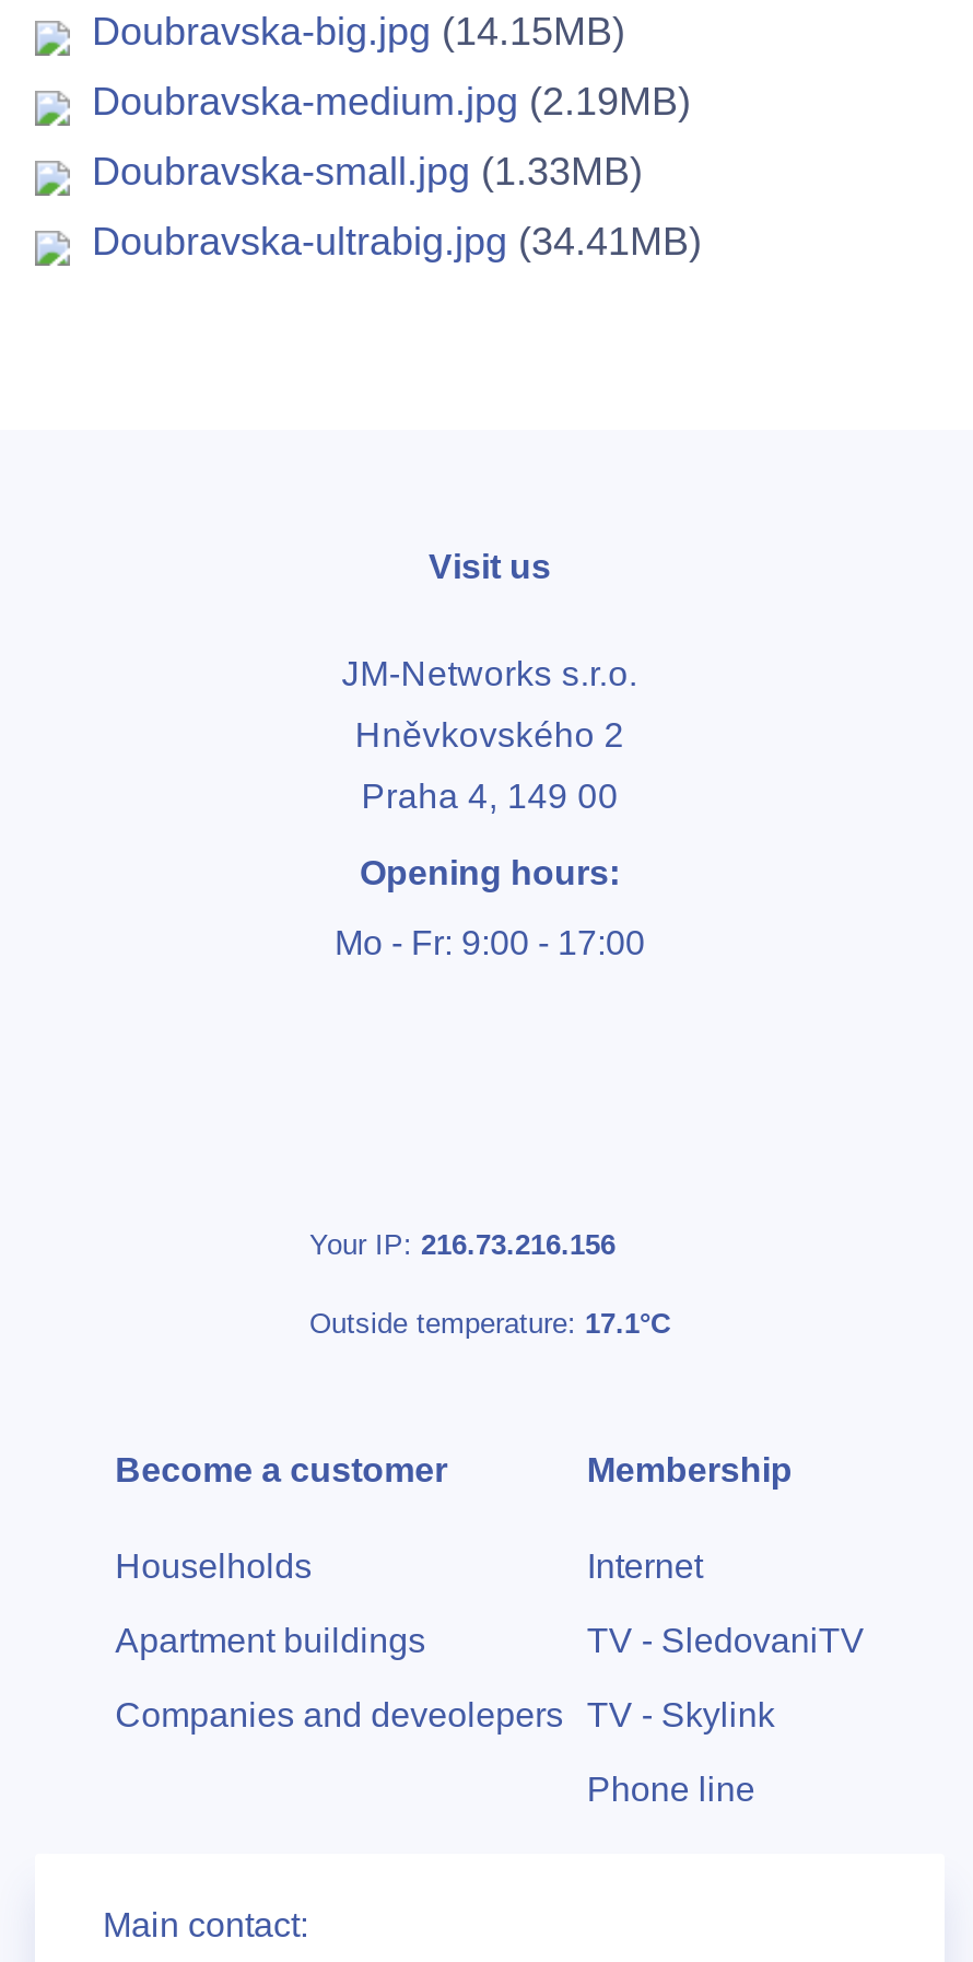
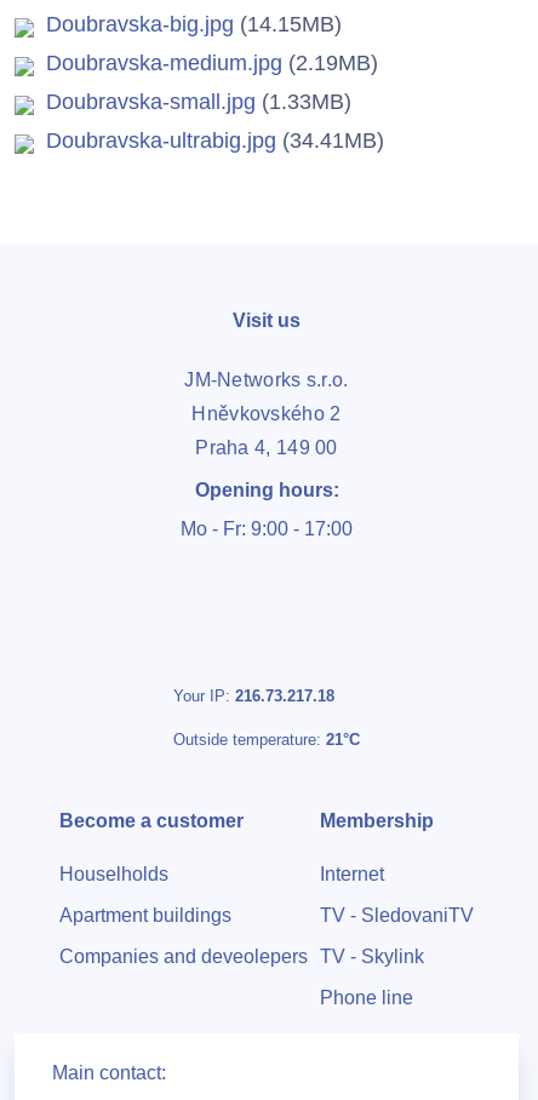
[309,1229,616,1262] Your IP: 216.73.216.156 -> [173,687,334,705] Your IP: 216.73.217.18
[309,1308,670,1340] Outside temperature: 17.1°C -> [173,731,360,749] Outside temperature: 21°C

